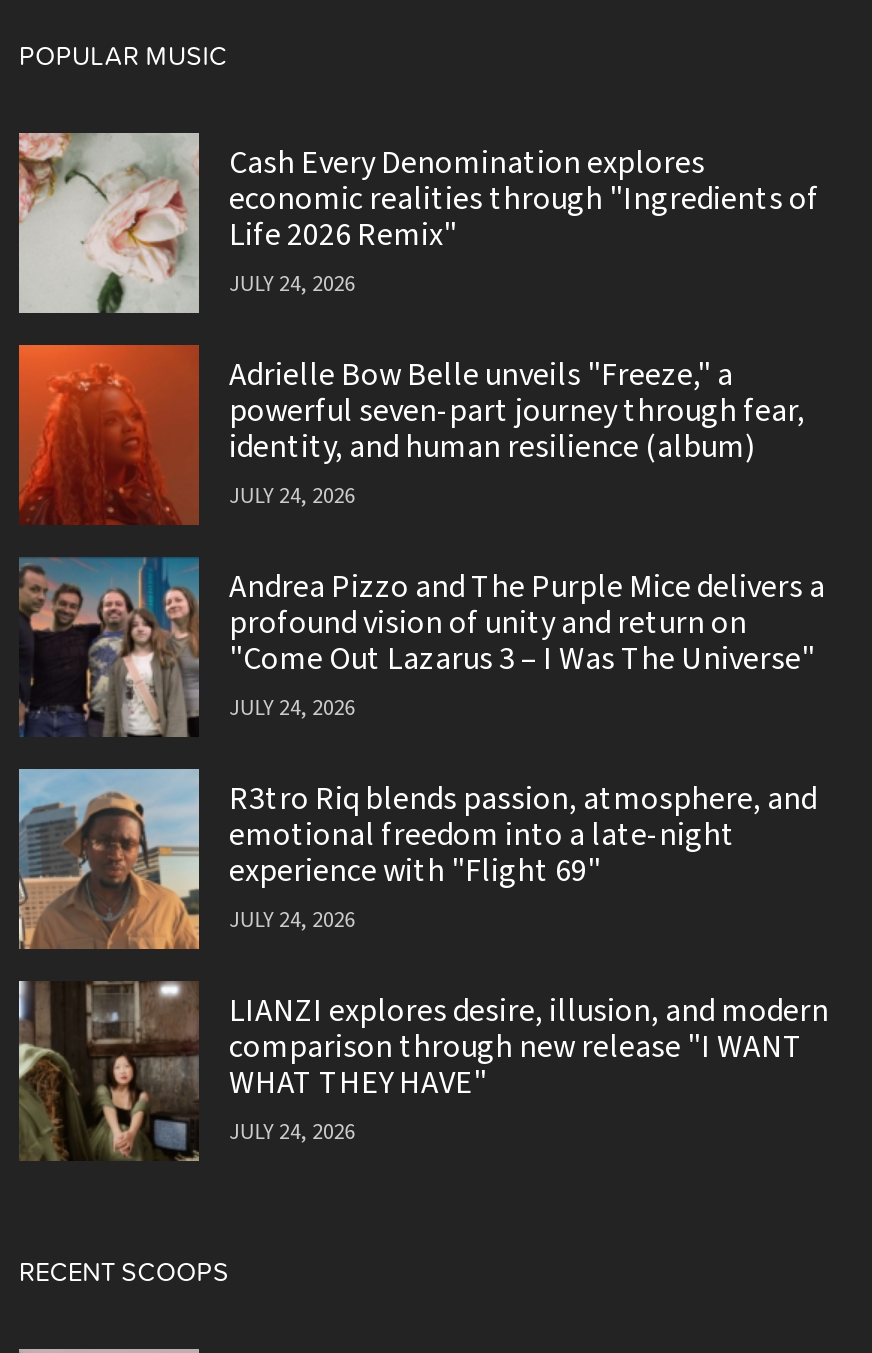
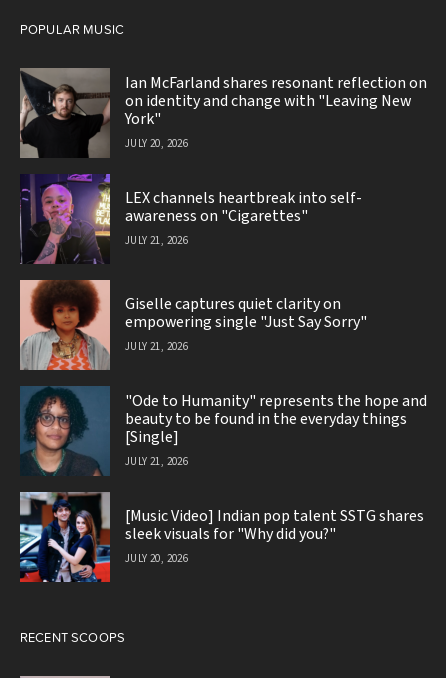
[17,131,819,315] [image] | Cash Every Denomination explores | economic realities through "Ingredients of | Life 2026 Remix" | JULY 24, 2026 -> [19,68,427,158] [image] | Ian McFarland shares resonant reflection on | on identity and change with "Leaving New | York" | JULY 20, 2026
[17,343,805,527] [image] | Adrielle Bow Belle unveils "Freeze," a | powerful seven-part journey through fear, | identity, and human resilience (album) | JULY 24, 2026 -> [19,173,362,265] [image] | LEX channels heartbreak into self- | awareness on "Cigarettes" | JULY 21, 2026
[19,555,825,737] [image] | Andrea Pizzo and The Purple Mice delivers a | profound vision of unity and return on | "Come Out Lazarus 3 – I Was The Universe" | JULY 24, 2026 -> [19,279,367,371] [image] | Giselle captures quiet clarity on | empowering single "Just Say Sorry" | JULY 21, 2026
[17,767,817,951] [image] | R3tro Riq blends passion, atmosphere, and | emotional freedom into a late-night | experience with "Flight 69" | JULY 24, 2026 -> [20,386,427,476] [image] | "Ode to Humanity" represents the hope and | beauty to be found in the everyday things | [Single] | JULY 21, 2026
[17,981,829,1163] [image] | LIANZI explores desire, illusion, and modern | comparison through new release "I WANT | WHAT THEY HAVE" | JULY 24, 2026 -> [19,491,424,583] [image] | [Music Video] Indian pop talent SSTG shares | sleek visuals for "Why did you?" | JULY 20, 2026

